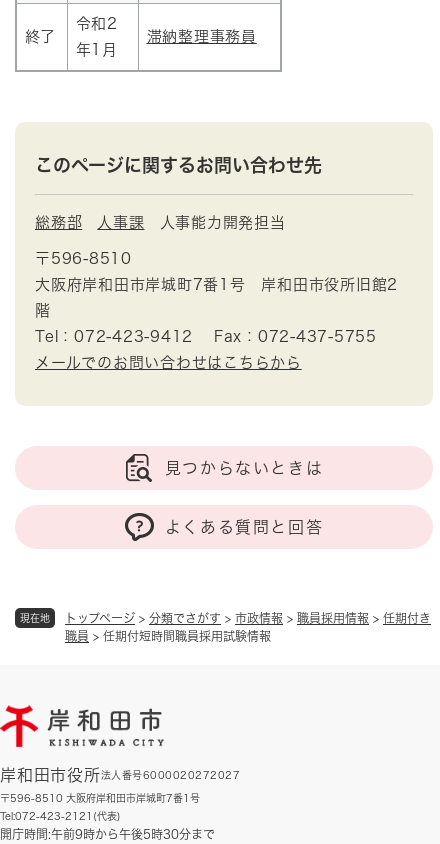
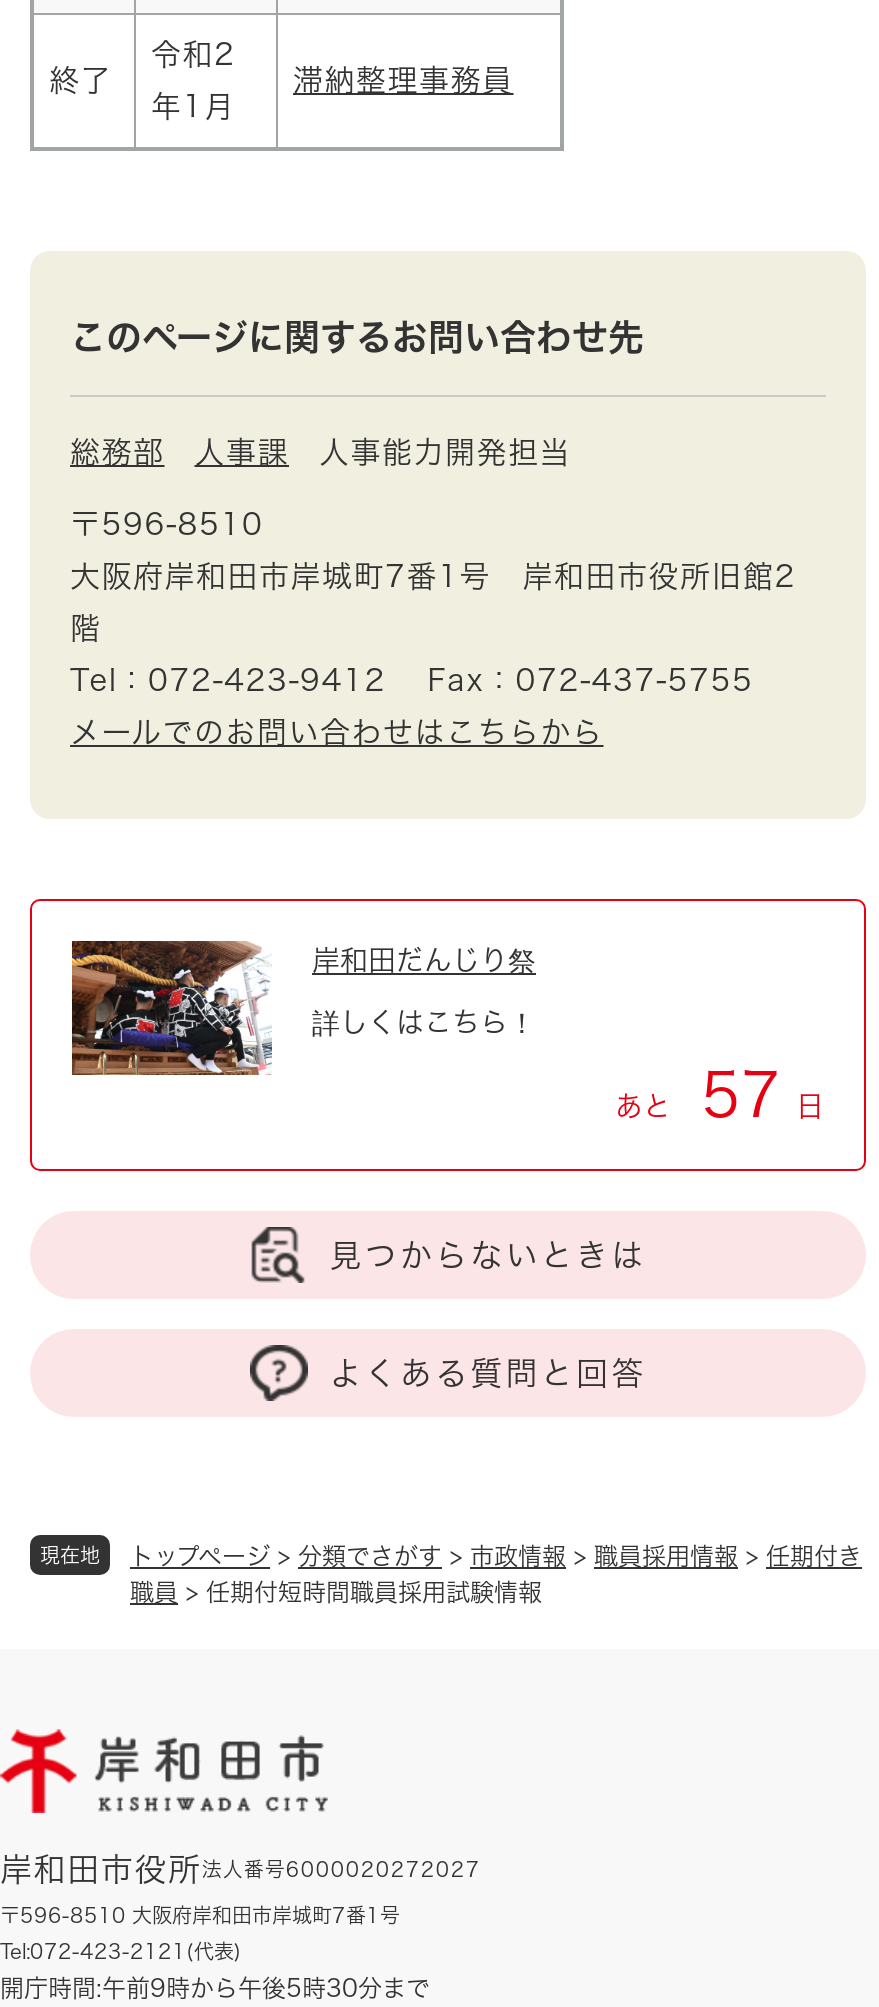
none -> [28,897,868,1173] [image] | 岸和田だんじり祭 | 詳しくはこちら！ | あと | 57 日

